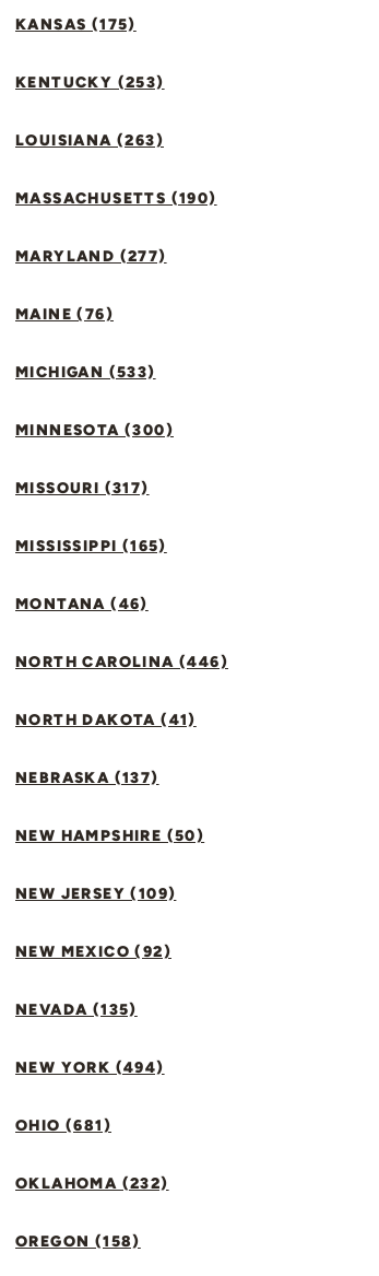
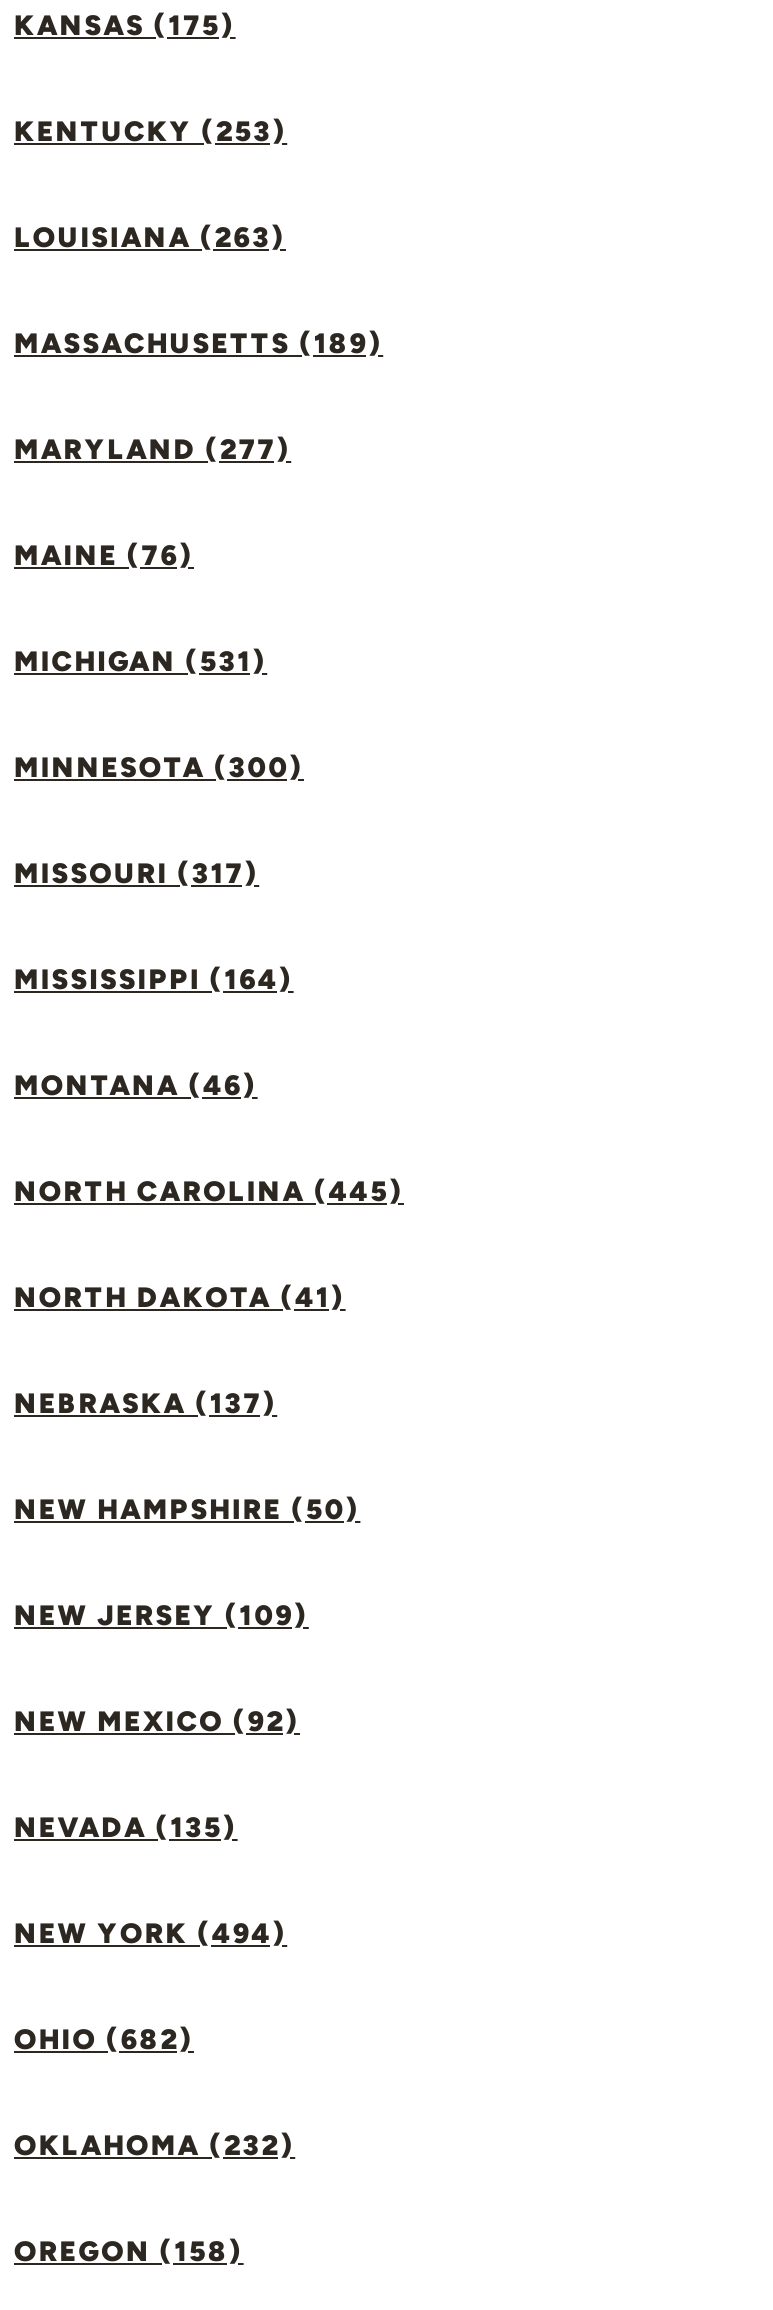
[15,189,217,208] MASSACHUSETTS (190) -> [14,327,383,361] MASSACHUSETTS (189)
[15,363,156,382] MICHIGAN (533) -> [14,645,267,679] MICHIGAN (531)
[15,537,167,555] MISSISSIPPI (165) -> [14,963,294,997] MISSISSIPPI (164)
[15,653,228,671] NORTH CAROLINA (446) -> [14,1175,404,1209] NORTH CAROLINA (445)
[15,1116,111,1135] OHIO (681) -> [14,2023,194,2057] OHIO (682)

